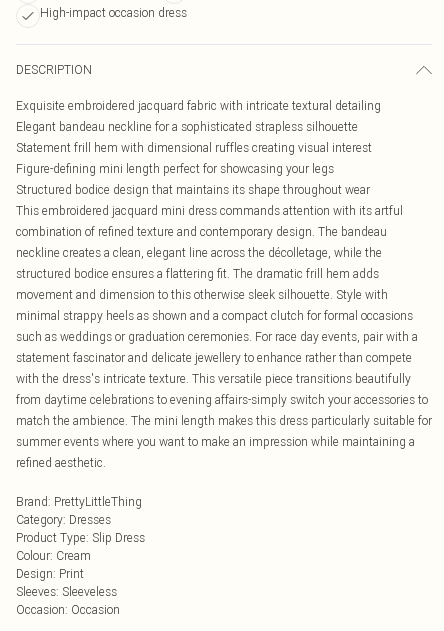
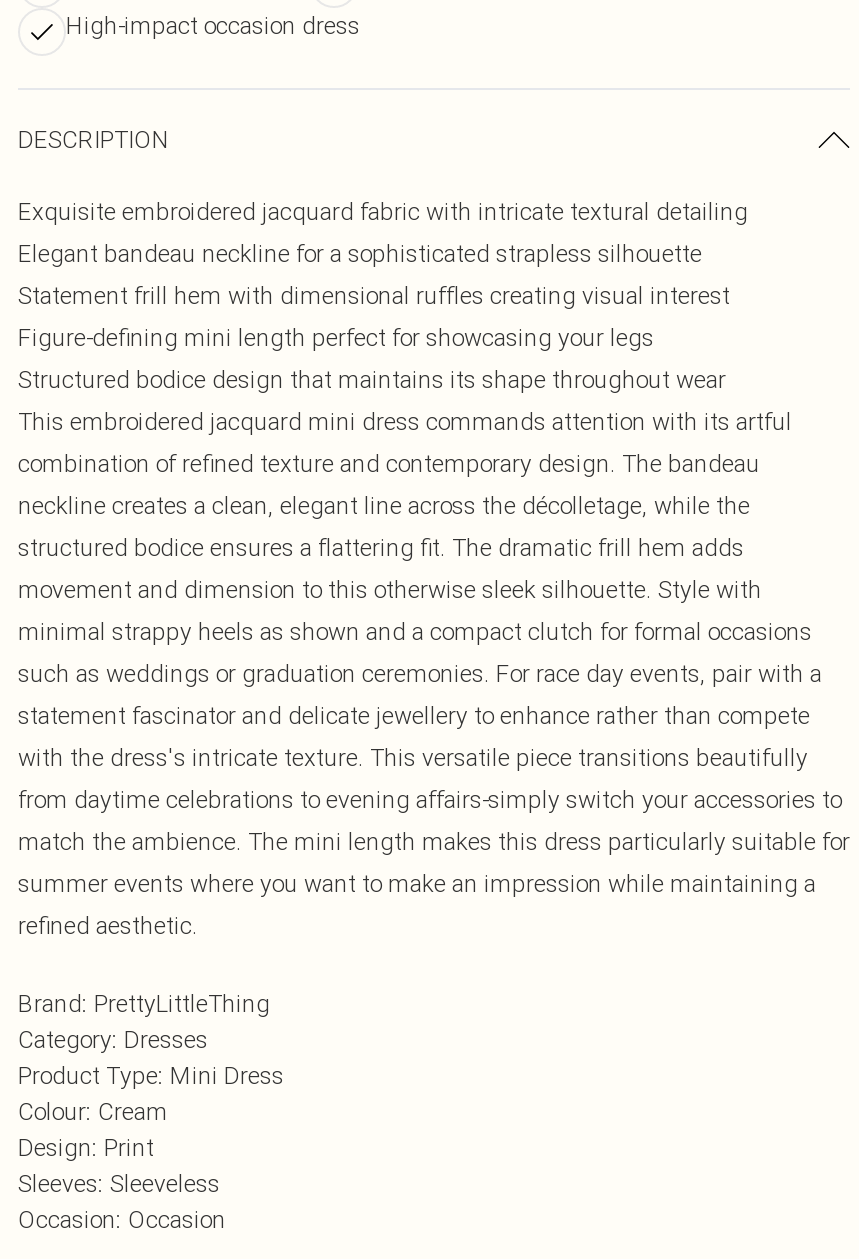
[16,530,145,545] Product Type: Slip Dress -> [18,1060,284,1090] Product Type: Mini Dress

